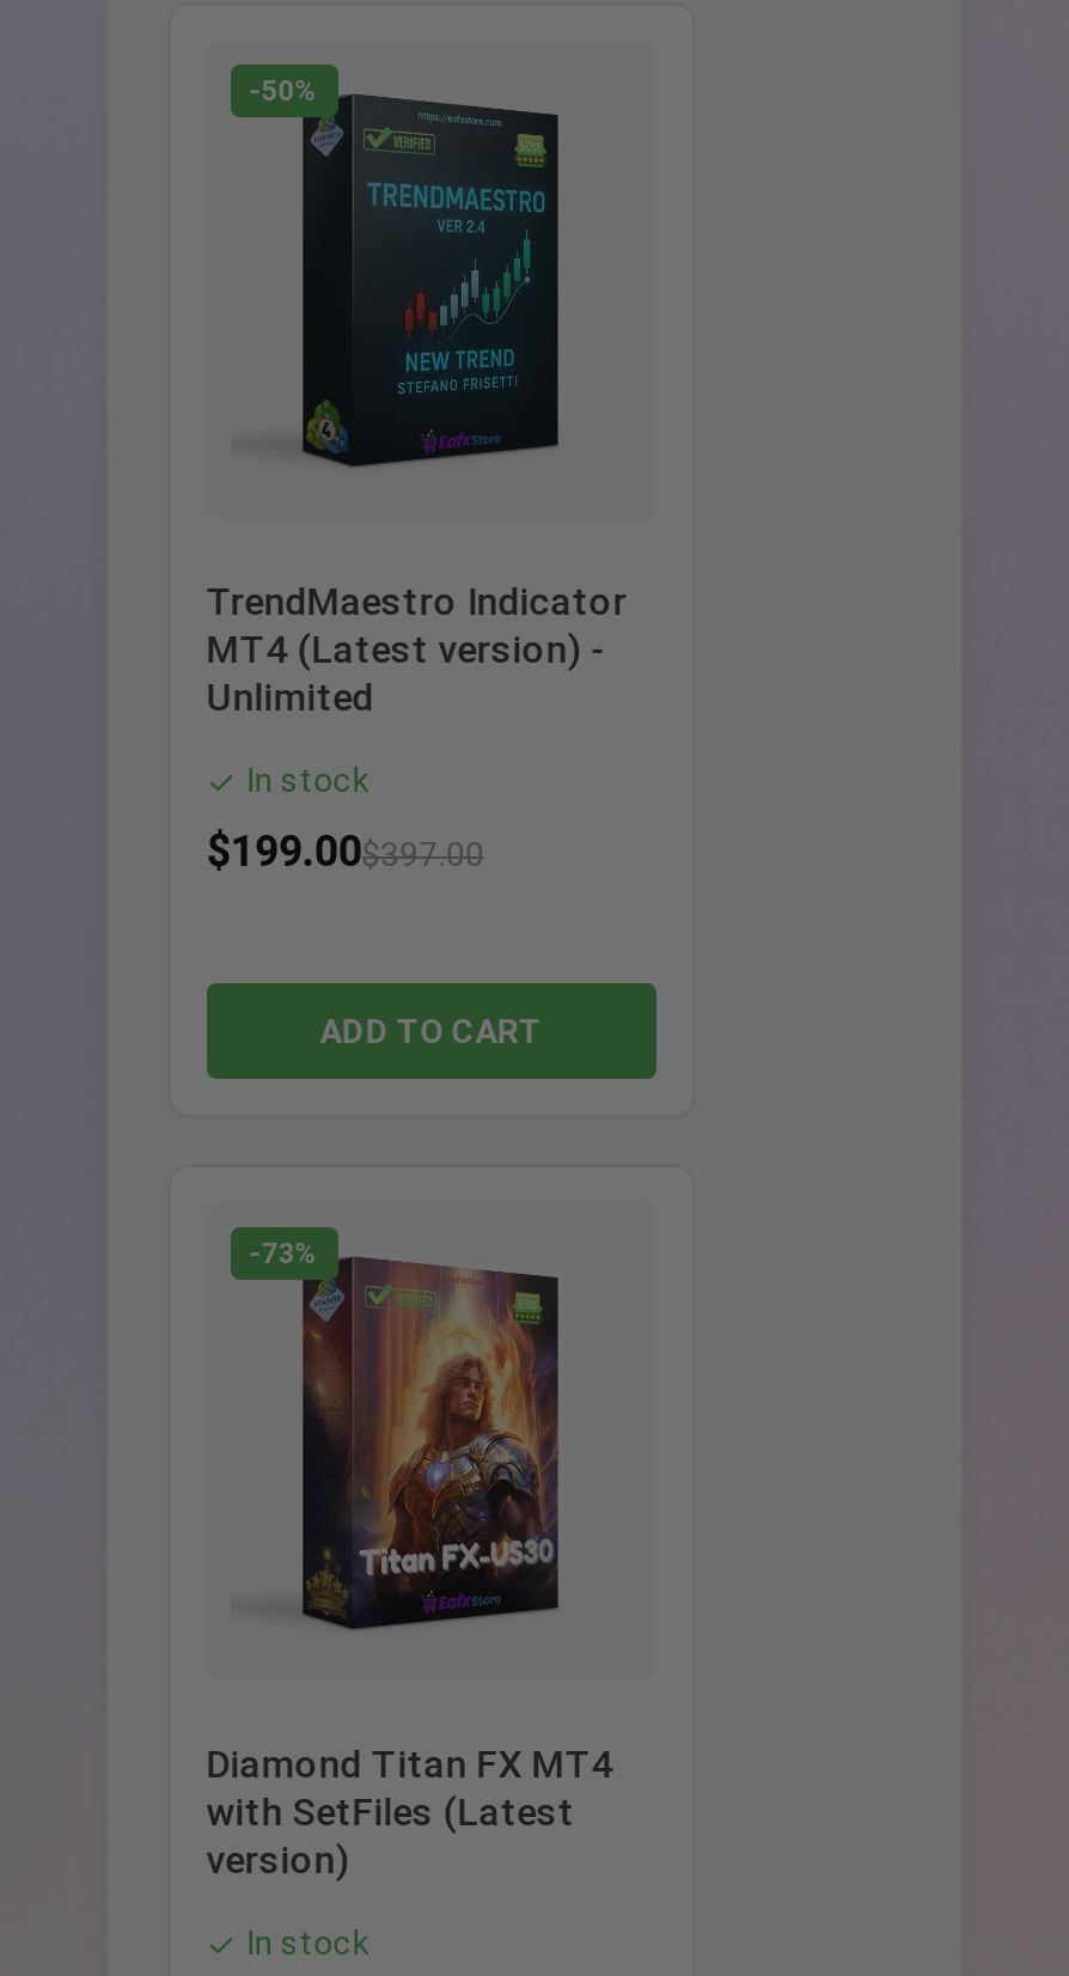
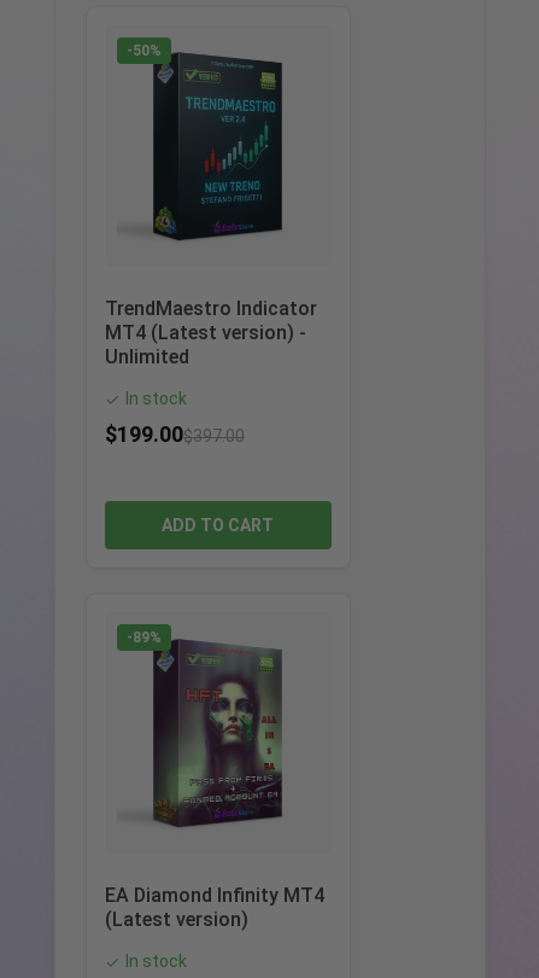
[249,1237,558,1627] [image] | -73% -> [126,629,282,826] [image] | -89%
[206,1742,613,1883] Diamond Titan FX MT4 | with SetFiles (Latest | version) -> [105,884,324,931] EA Diamond Infinity MT4 | (Latest version)

